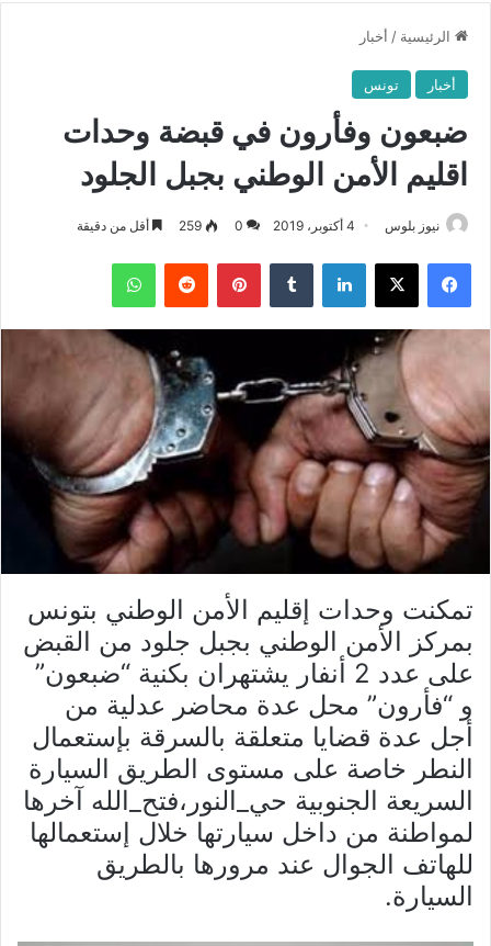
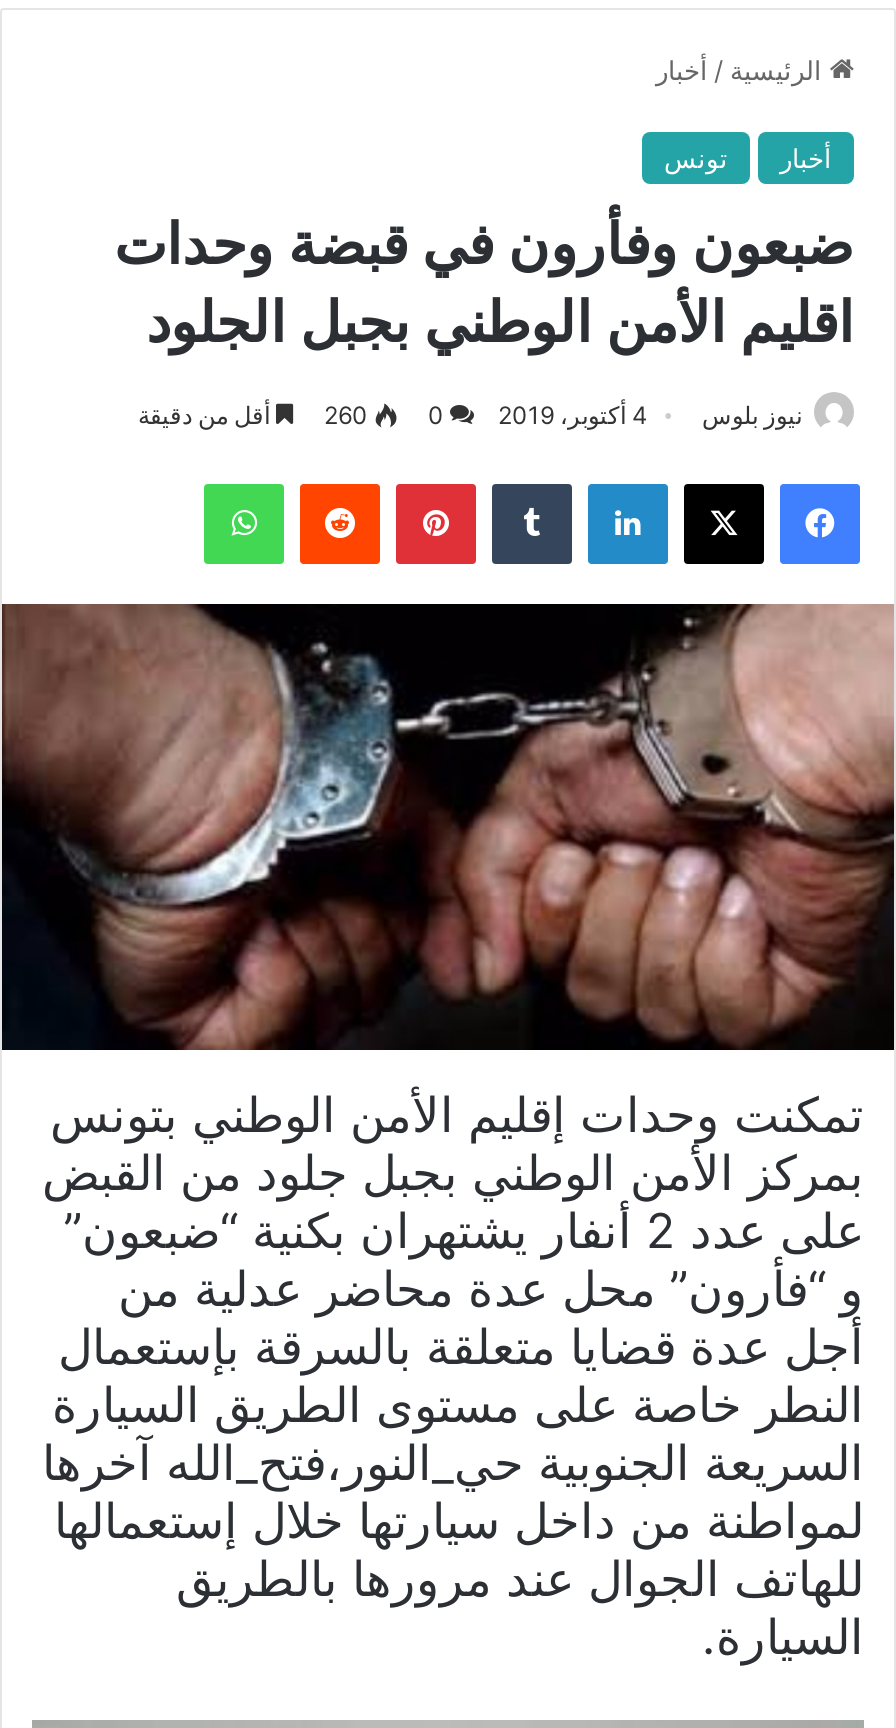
[179,217,202,234] 259 -> [324,400,368,430] 260

